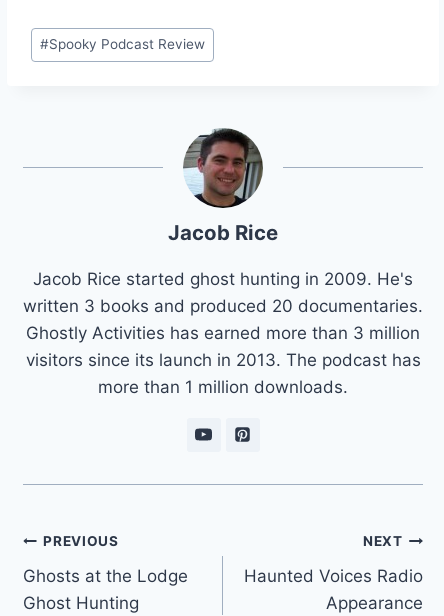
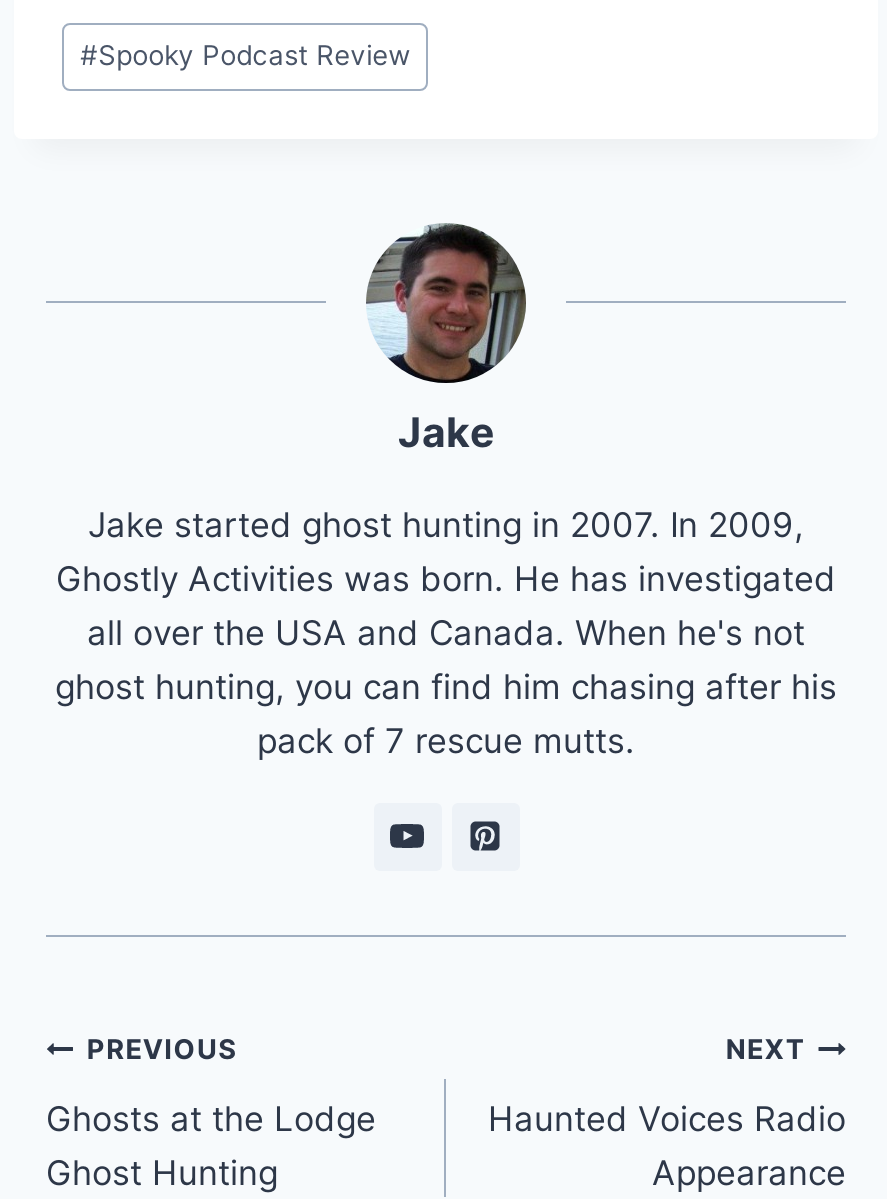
[168,220,278,245] Jacob Rice -> [398,407,494,457] Jake
[23,269,423,397] Jacob Rice started ghost hunting in 2009. He's | written 3 books and produced 20 documentaries. | Ghostly Activities has earned more than 3 million | visitors since its launch in 2013. The podcast has | more than 1 million downloads. -> [55,505,837,761] Jake started ghost hunting in 2007. In 2009, | Ghostly Activities was born. He has investigated | all over the USA and Canada. When he's not | ghost hunting, you can find him chasing after his | pack of 7 rescue mutts.

